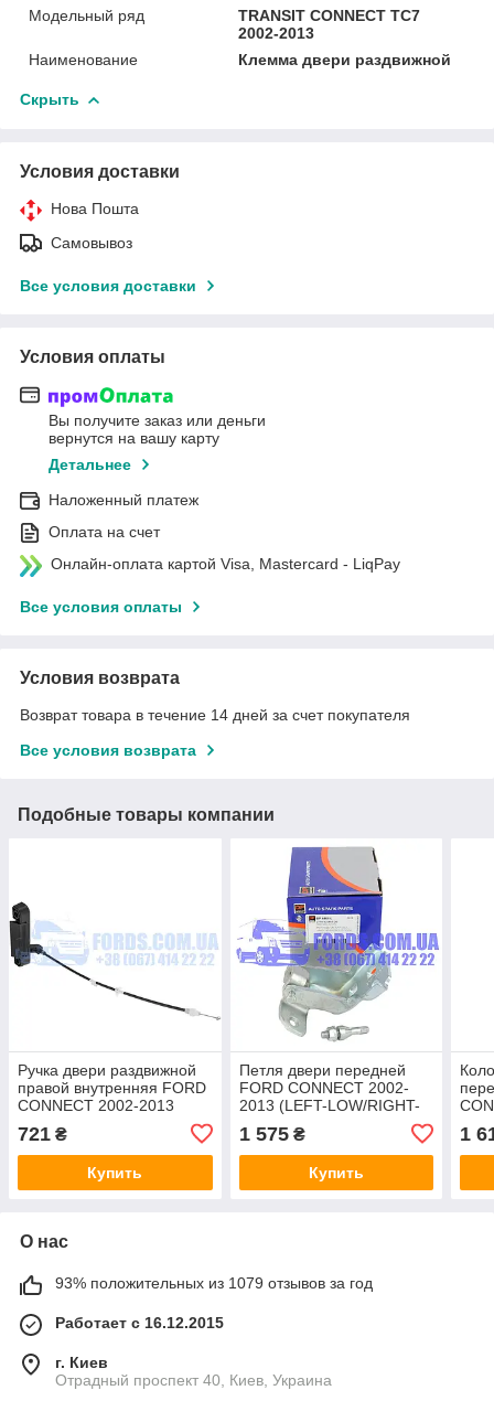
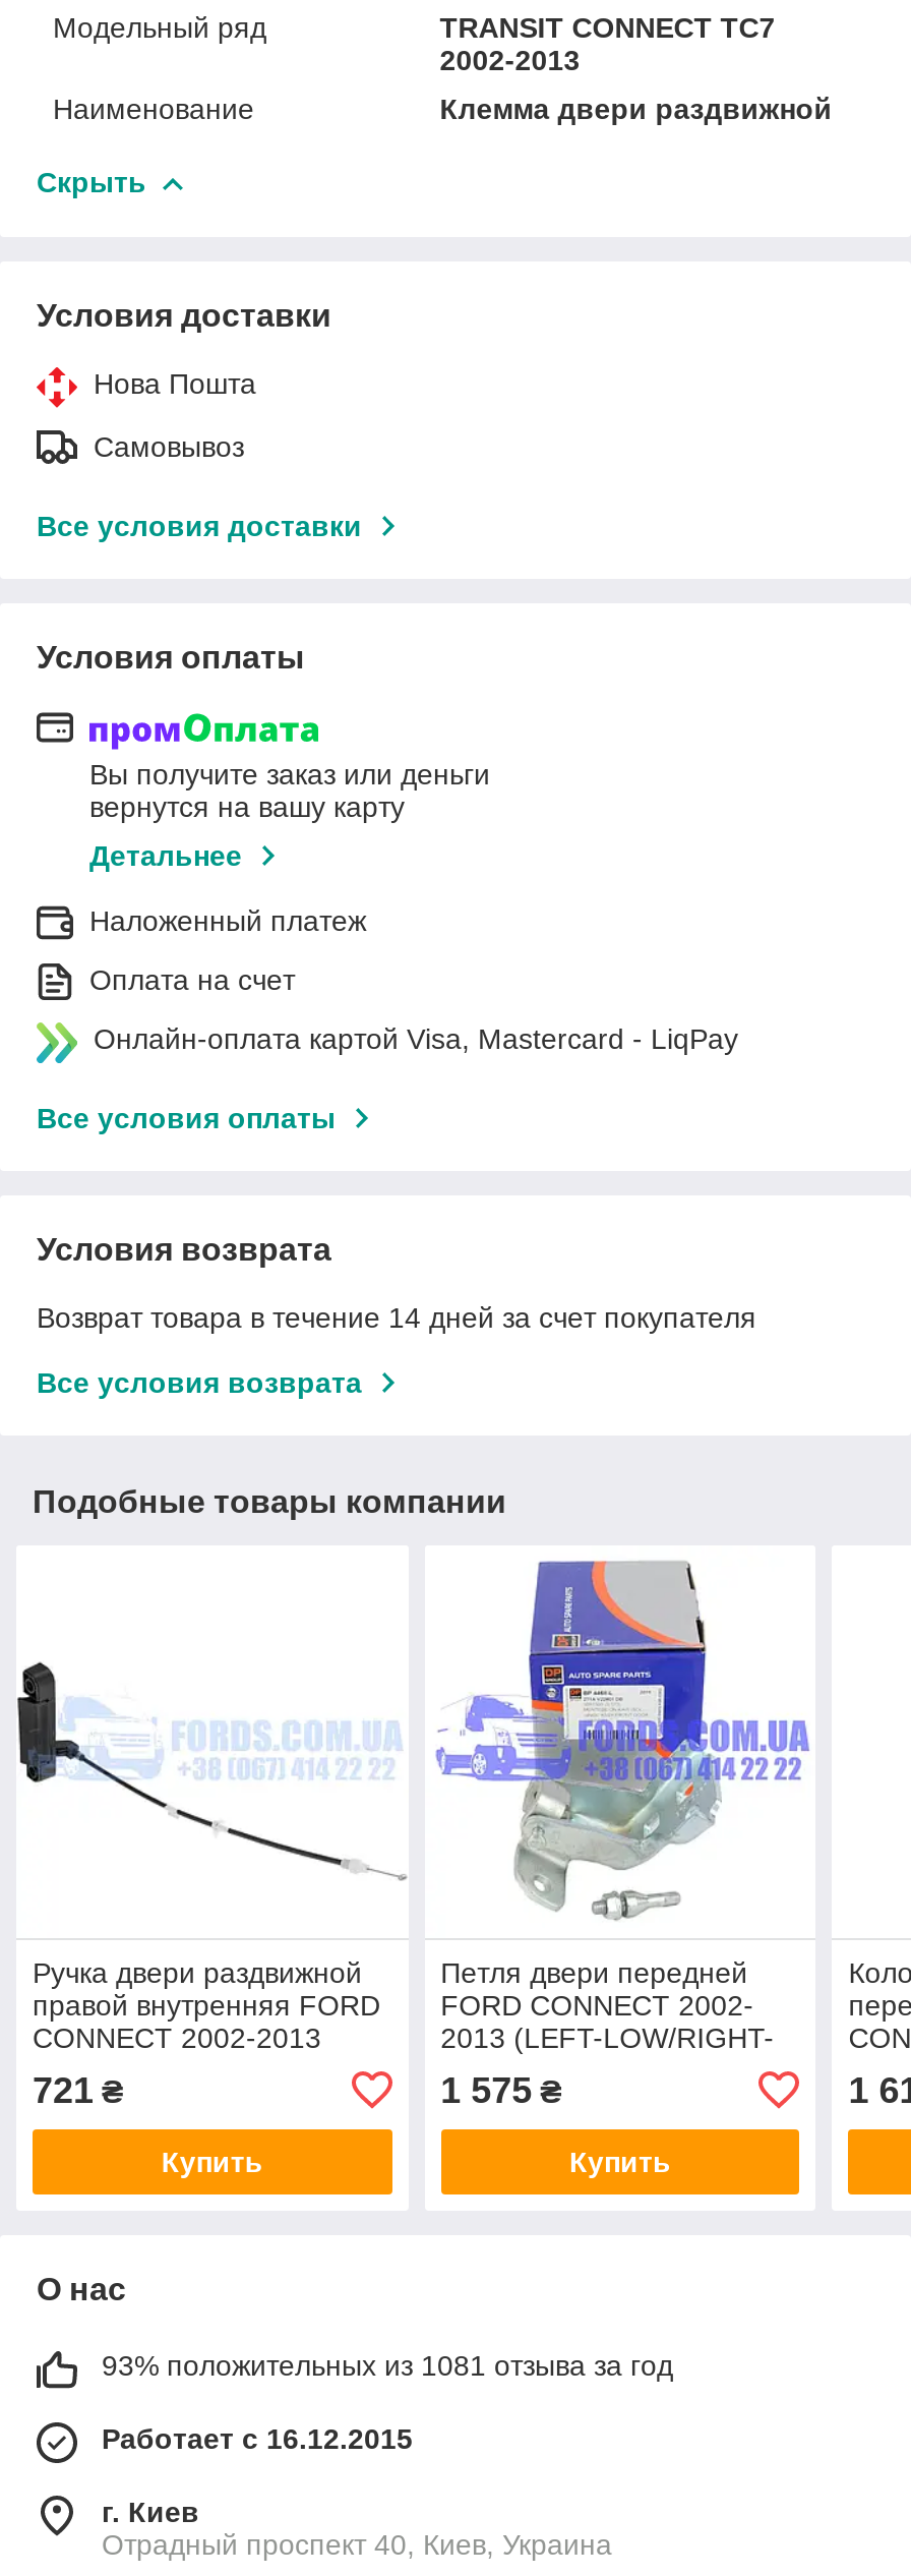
[55,1274,373,1292] 93% положительных из 1079 отзывов за год -> [102,2349,673,2381] 93% положительных из 1081 отзыва за год

